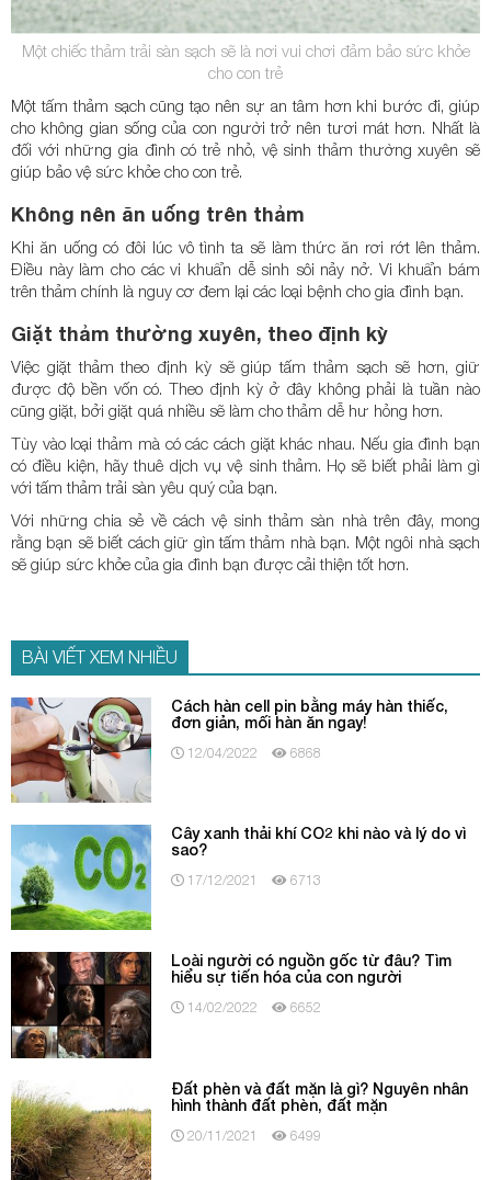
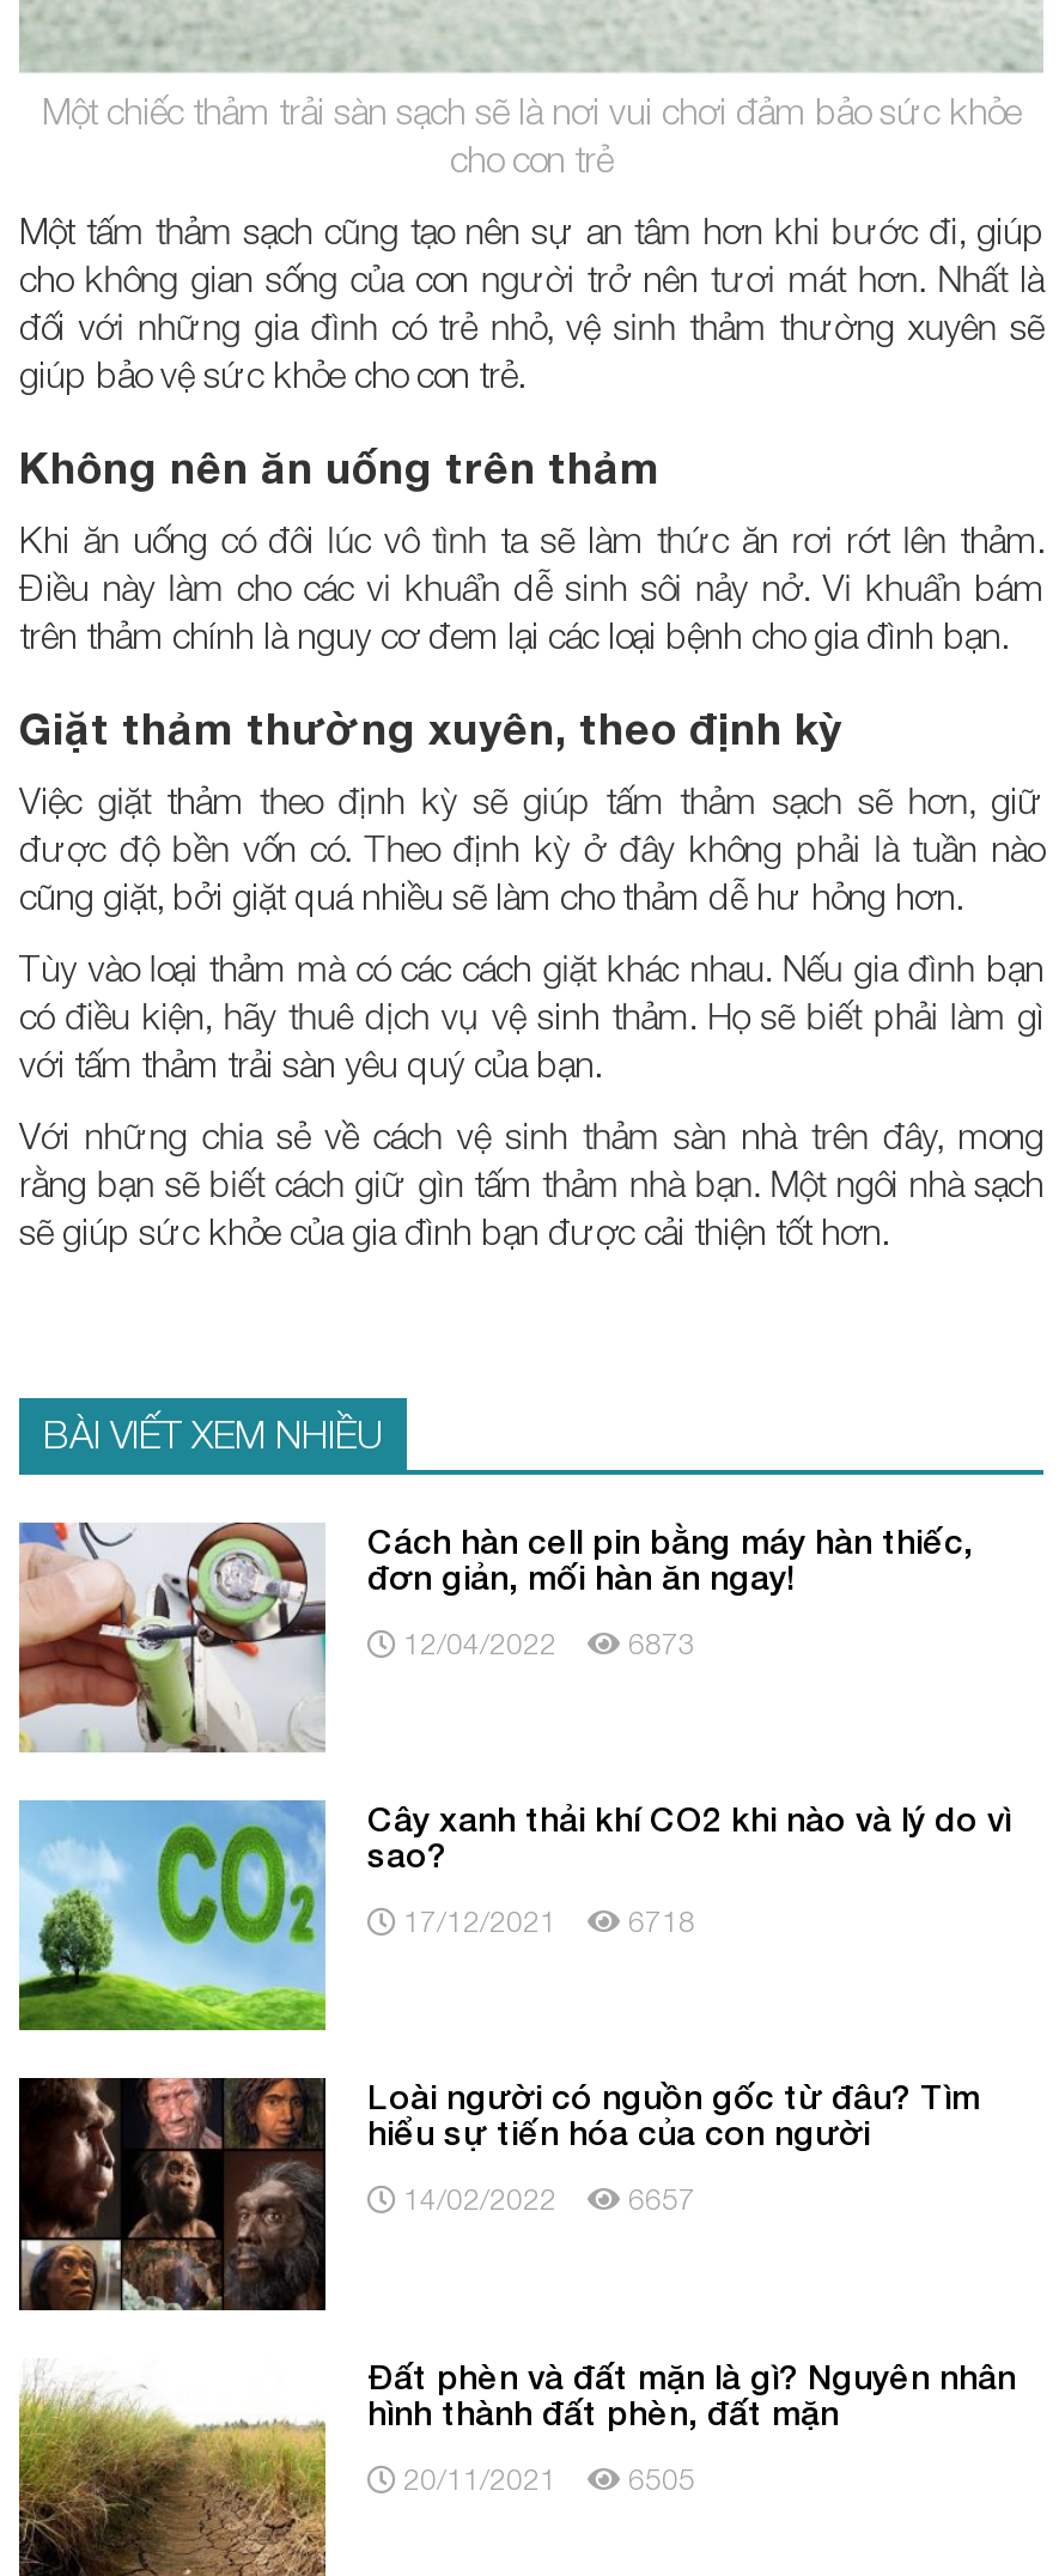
[184,745,321,761] 12/04/2022 6868 -> [396,1625,695,1661] 12/04/2022 6873
[184,872,321,888] 17/12/2021 6713 -> [396,1904,695,1939] 17/12/2021 6718
[184,999,321,1016] 14/02/2022 6652 -> [396,2182,695,2218] 14/02/2022 6657
[184,1127,321,1143] 20/11/2021 6499 -> [396,2460,695,2496] 20/11/2021 6505

